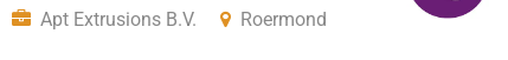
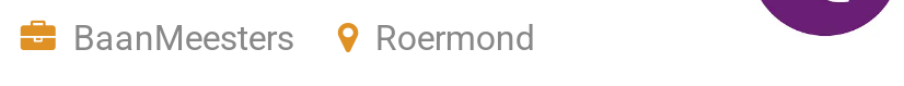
[41,9,197,31] Apt Extrusions B.V. -> [73,16,294,57] BaanMeesters

